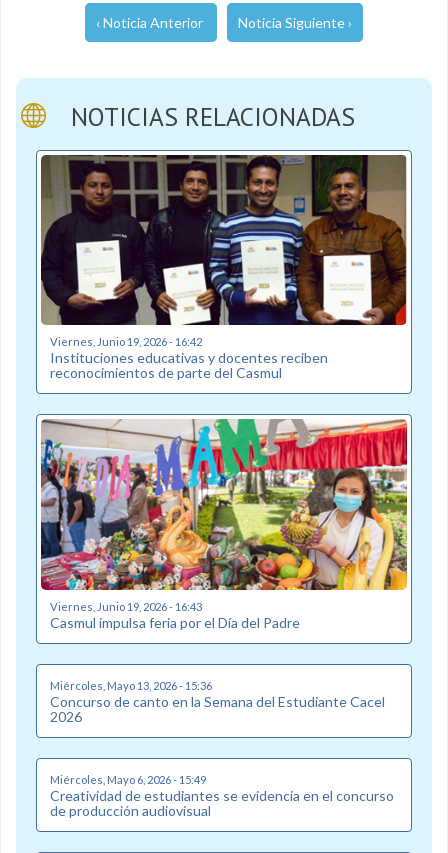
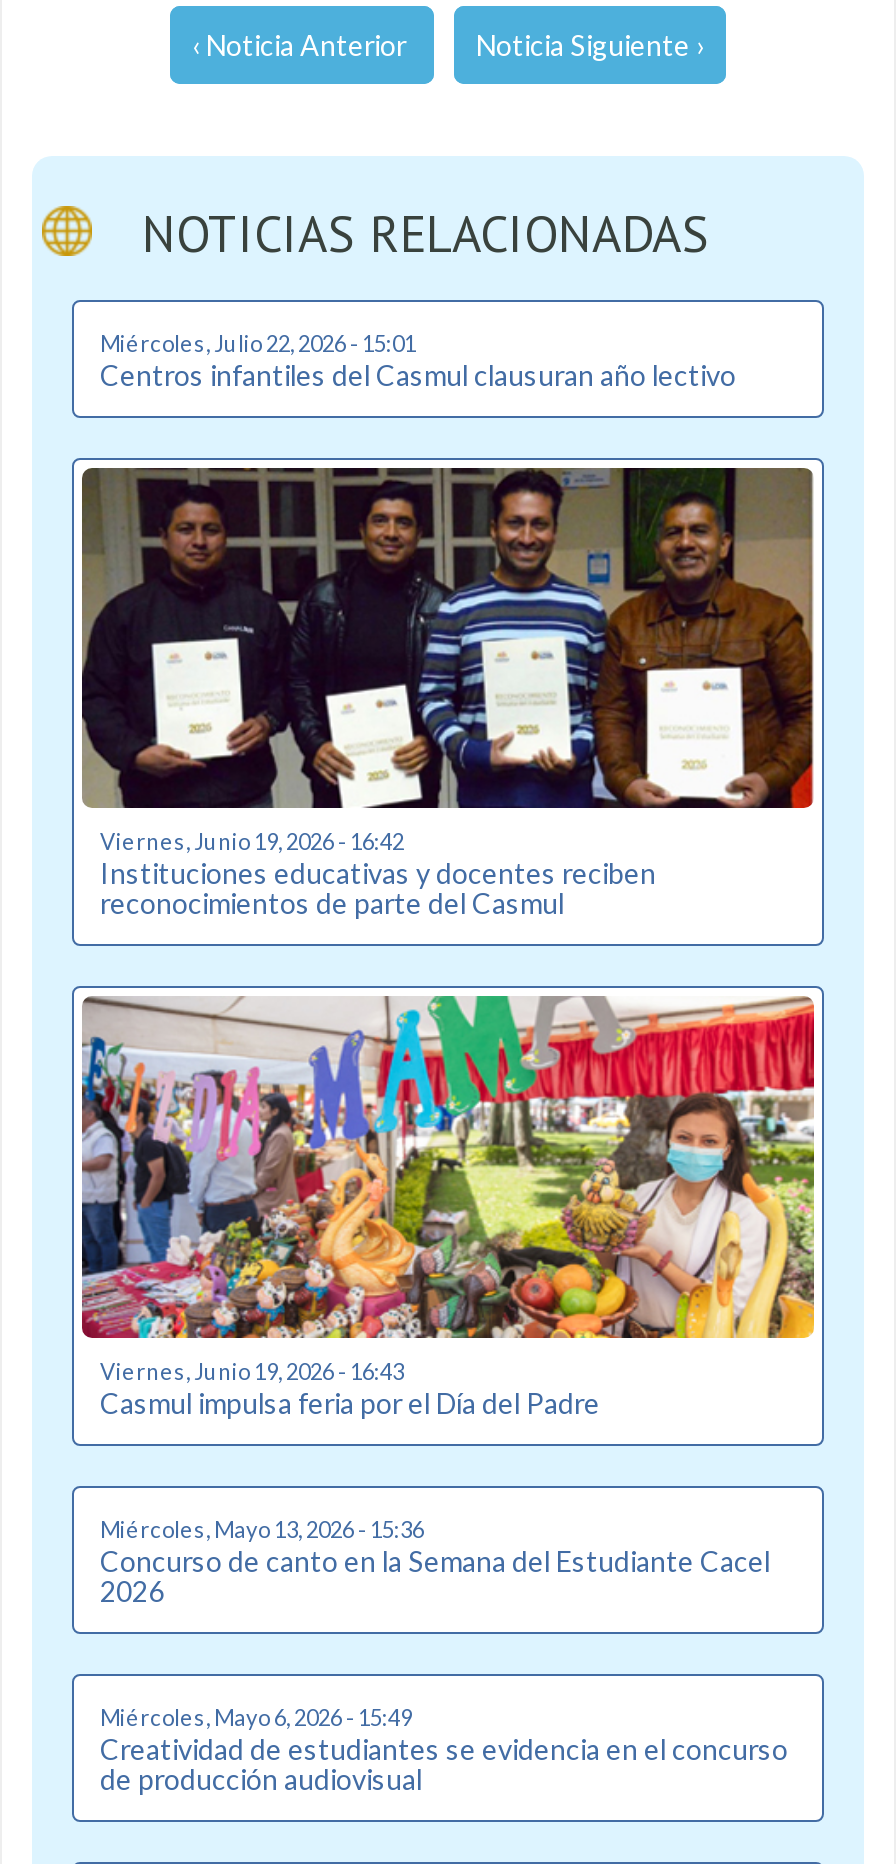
none -> [100,330,736,392] Miércoles, Julio 22, 2026 - 15:01 | Centros infantiles del Casmul clausuran año lectivo

